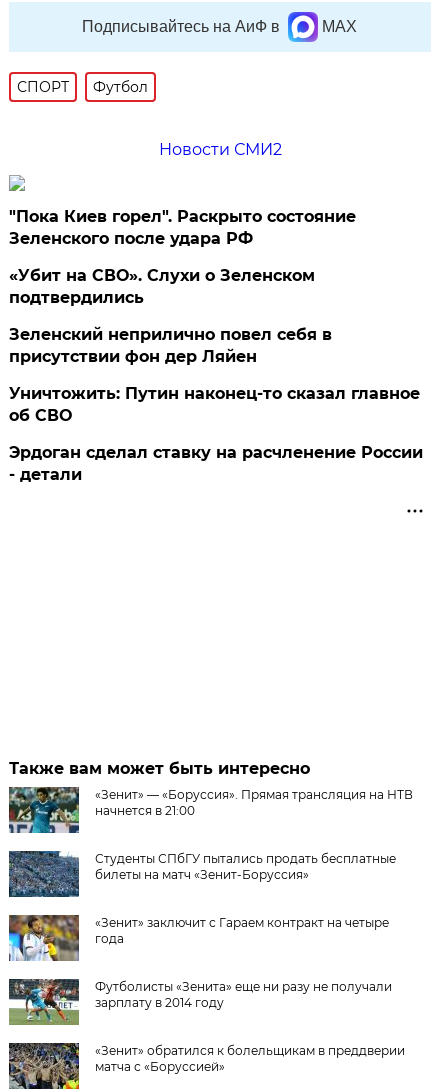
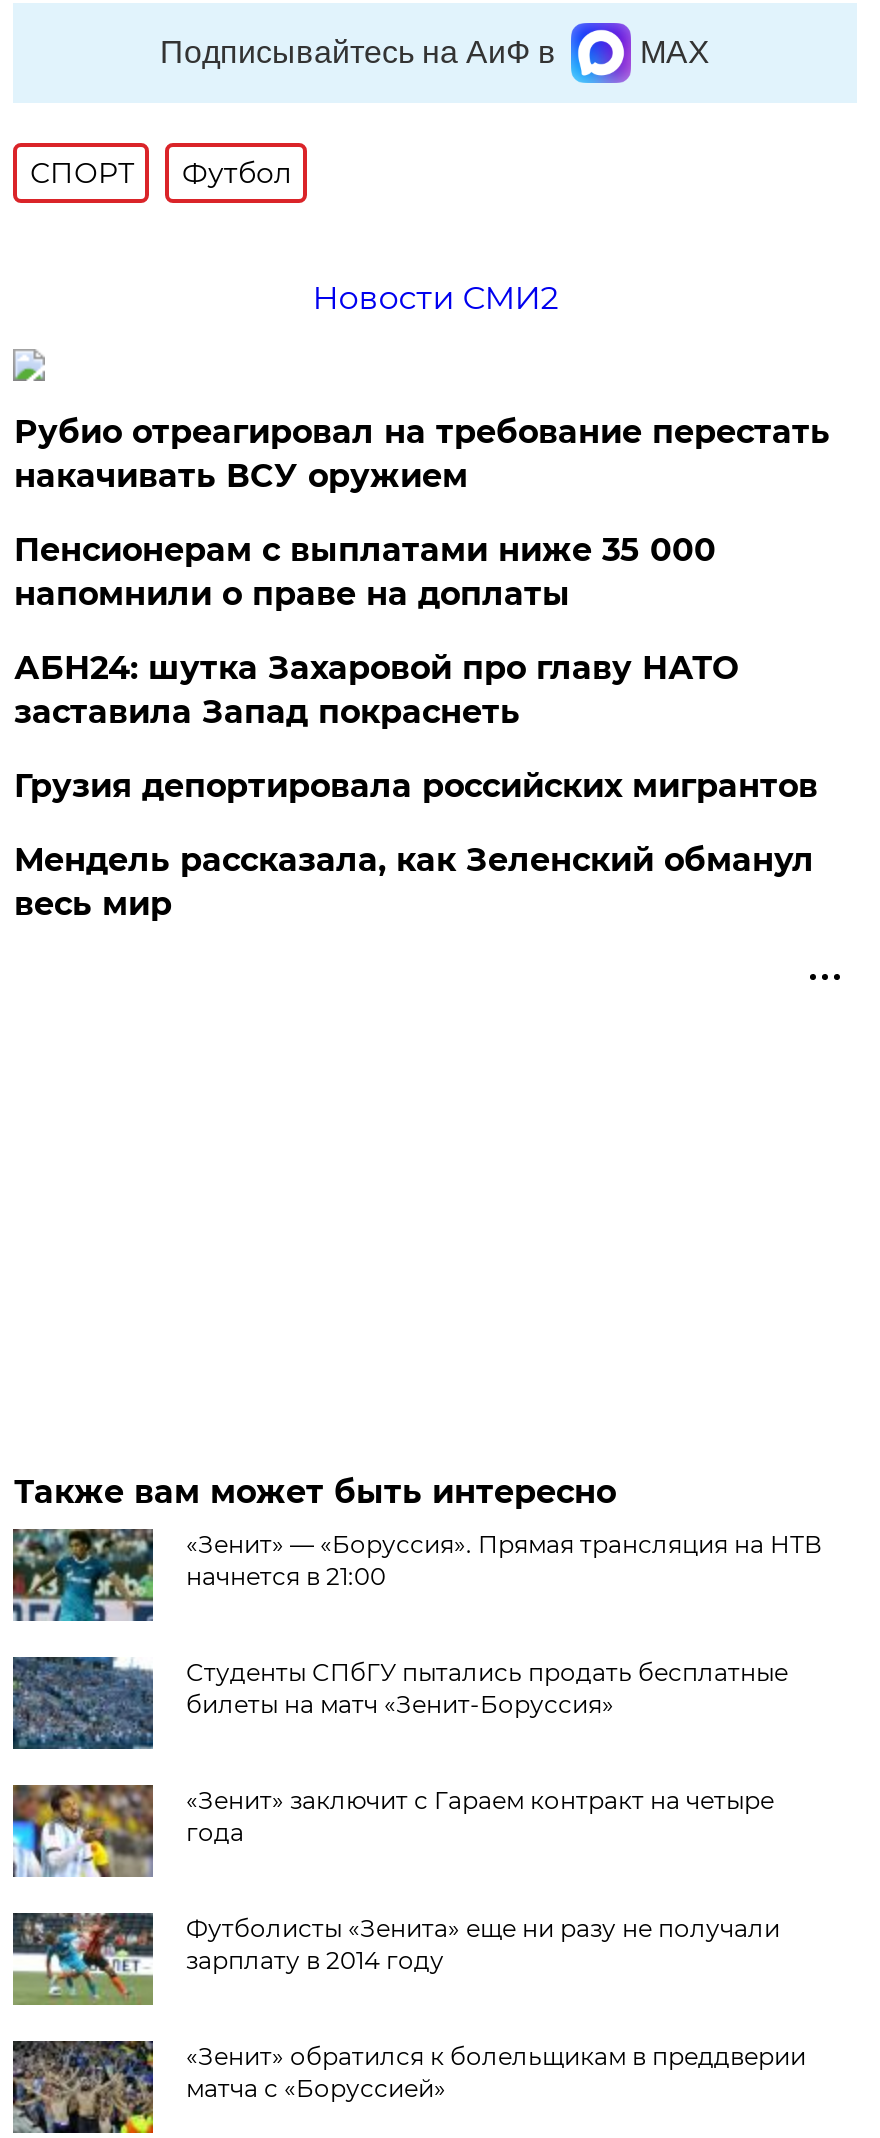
[9,207,356,248] "Пока Киев горел". Раскрыто состояние | Зеленского после удара РФ -> [14,413,830,495] Рубио отреагировал на требование перестать | накачивать ВСУ оружием
[9,266,315,307] «Убит на СВО». Слухи о Зеленском | подтвердились -> [14,531,716,613] Пенсионерам с выплатами ниже 35 000 | напомнили о праве на доплаты
[9,325,332,366] Зеленский неприлично повел cебя в | присутствии фон дер Ляйен -> [14,649,738,731] АБН24: шутка Захаровой про главу НАТО | заставила Запад покраснеть
[9,384,420,425] Уничтожить: Путин наконец-то сказал главное | об СВО -> [14,767,818,805] Грузия депортировала российских мигрантов
[9,443,423,484] Эрдоган сделал ставку на расчленение России | - детали -> [14,841,814,923] Мендель рассказала, как Зеленский обманул | весь мир

